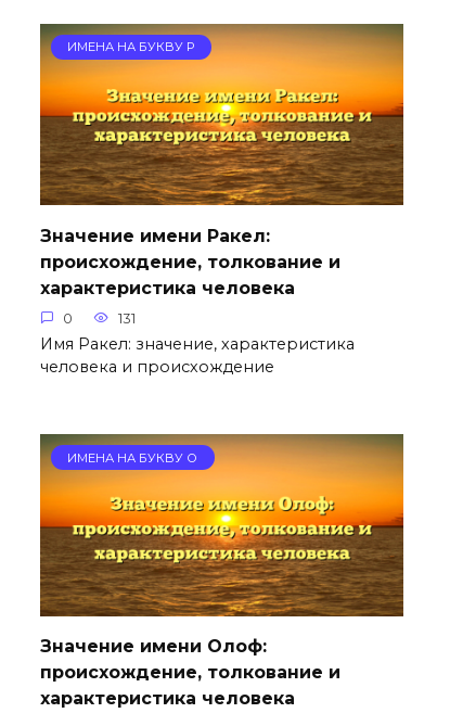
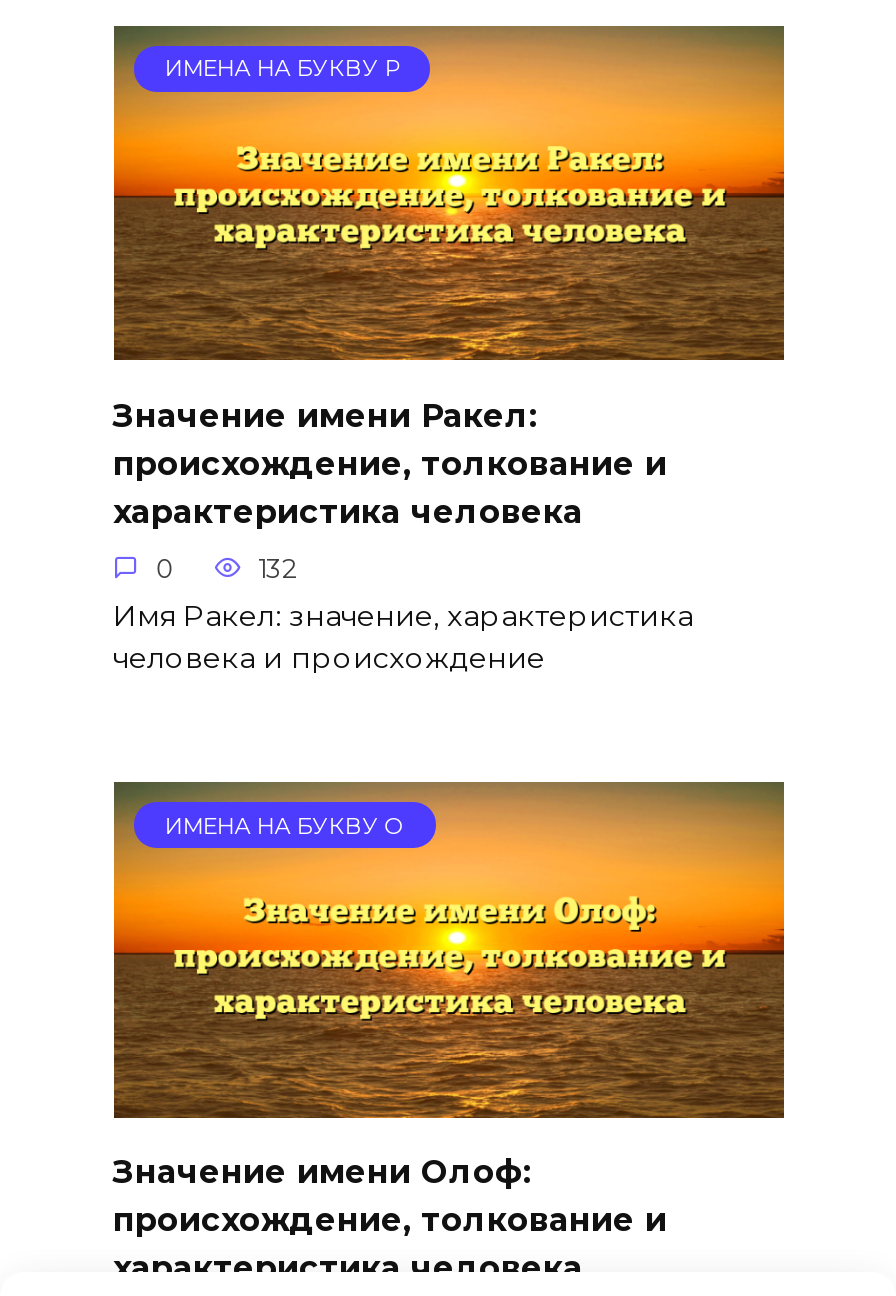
[118,310,136,326] 131 -> [258,554,296,584] 132

